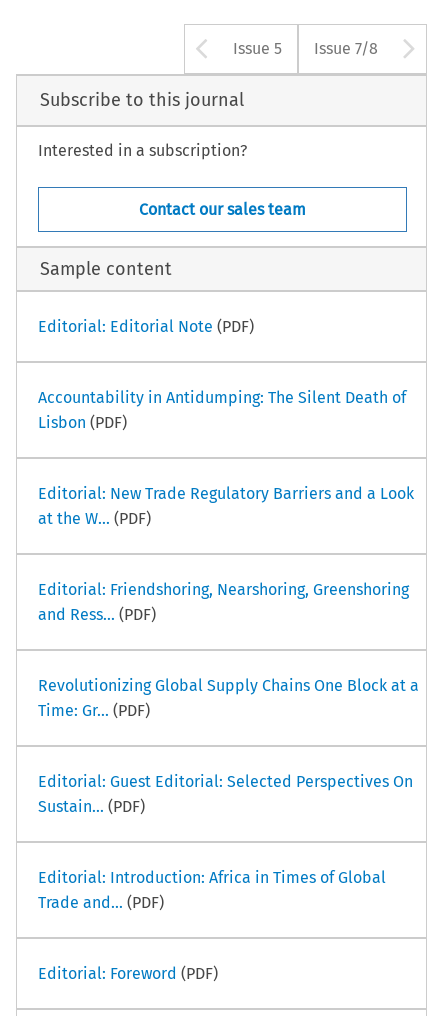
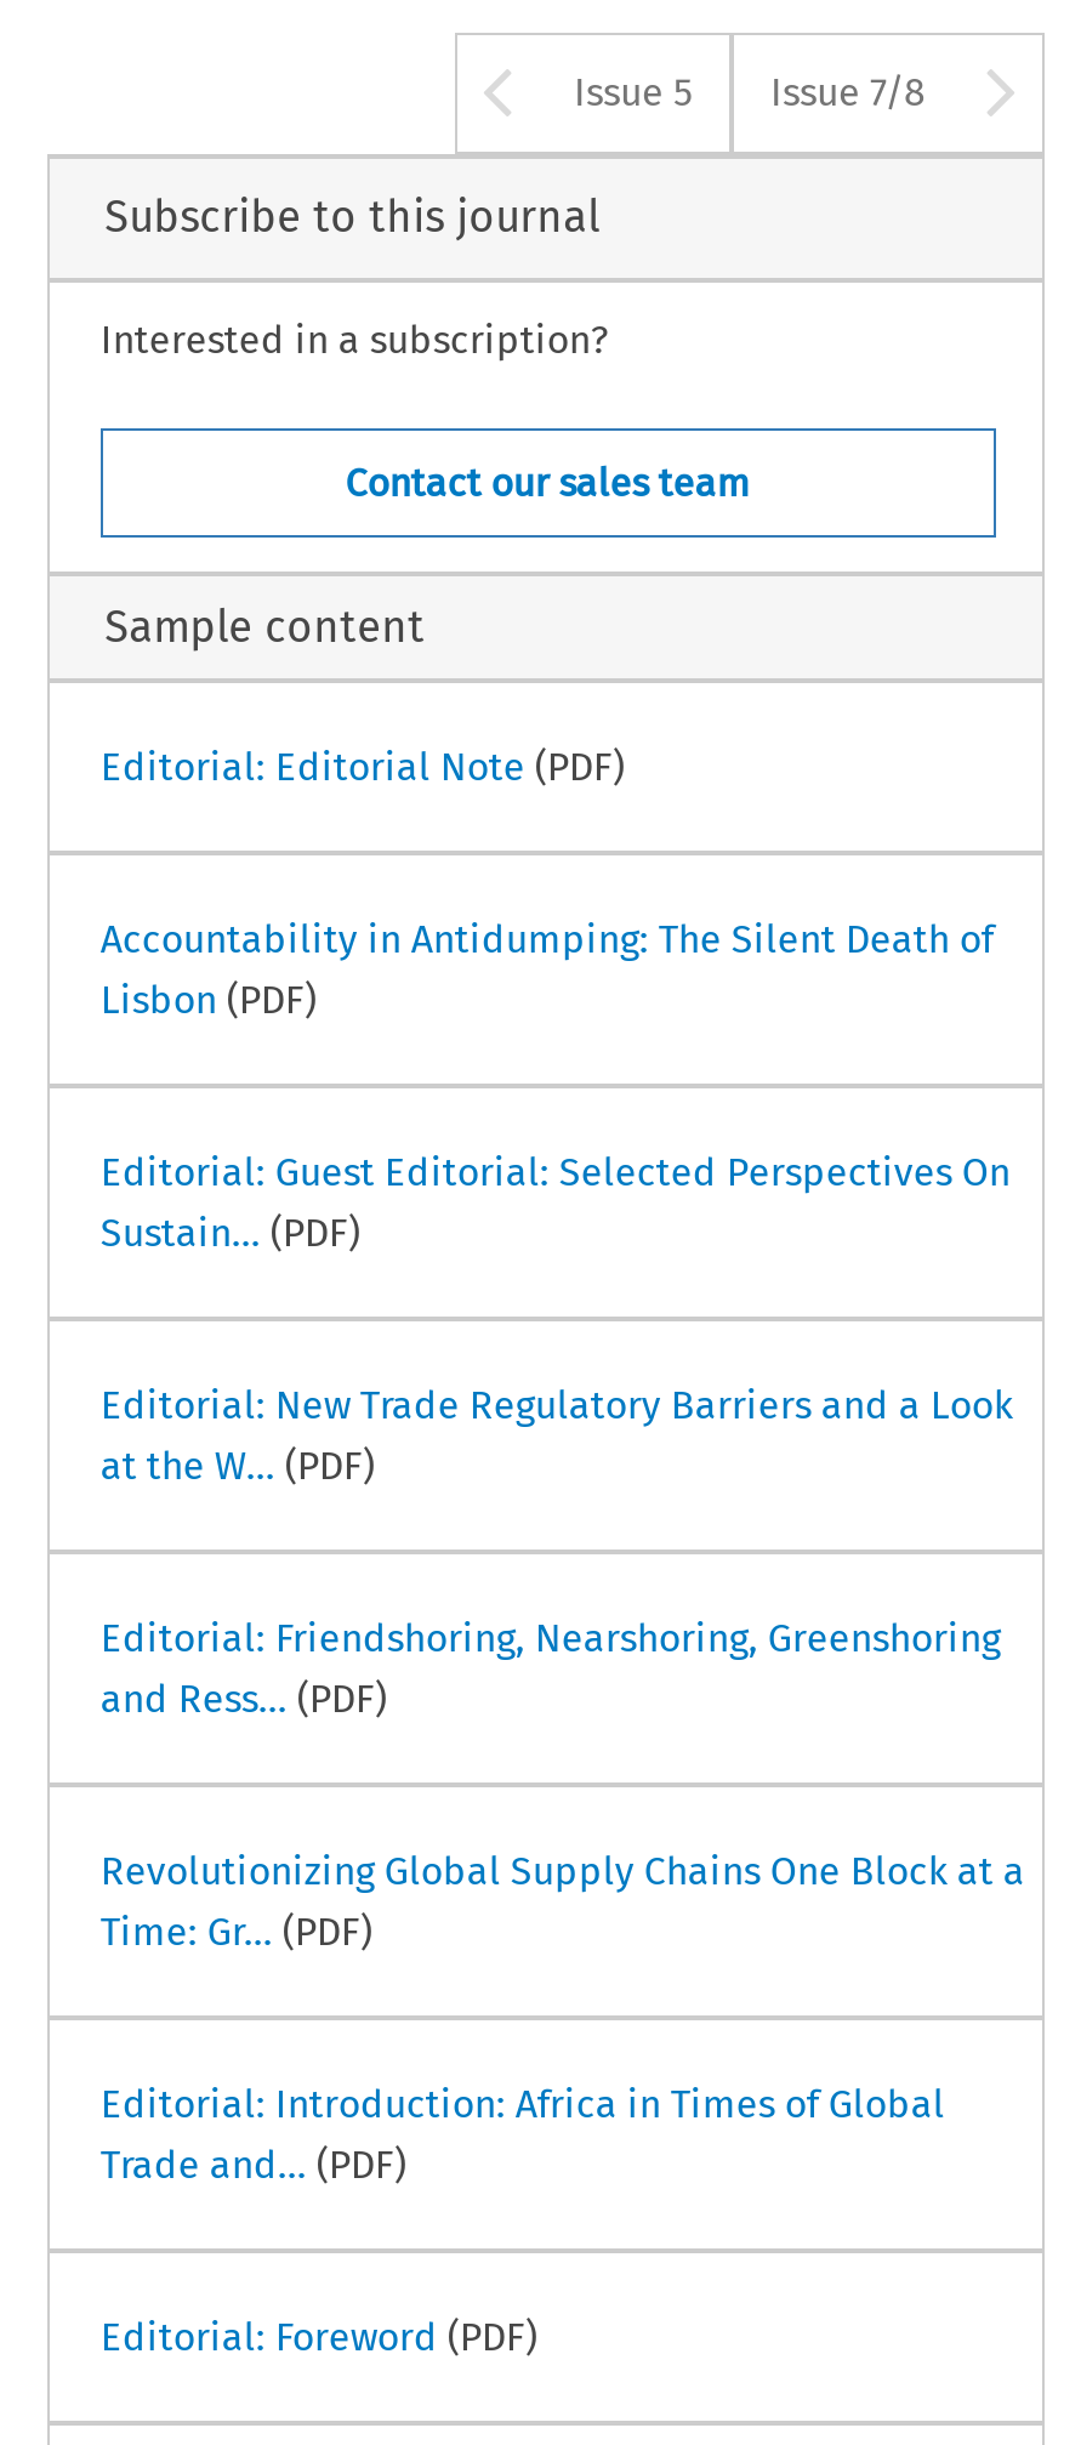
moved [38,484,419,720] -> [100,1382,1025,1954]: Editorial: New Trade Regulatory Barriers and a Look | at the W... (PDF) | Editorial: Friendshoring, Nearshoring, Greenshoring | and Ress... (PDF) | Revolutionizing Global Supply Chains One Block at a | Time: Gr... (PDF)
moved [38,772,413,816] -> [100,1149,1010,1255]: Editorial: Guest Editorial: Selected Perspectives On | Sustain... (PDF)

